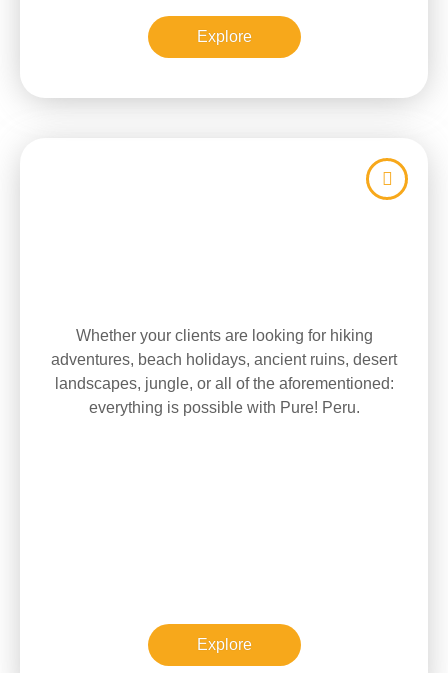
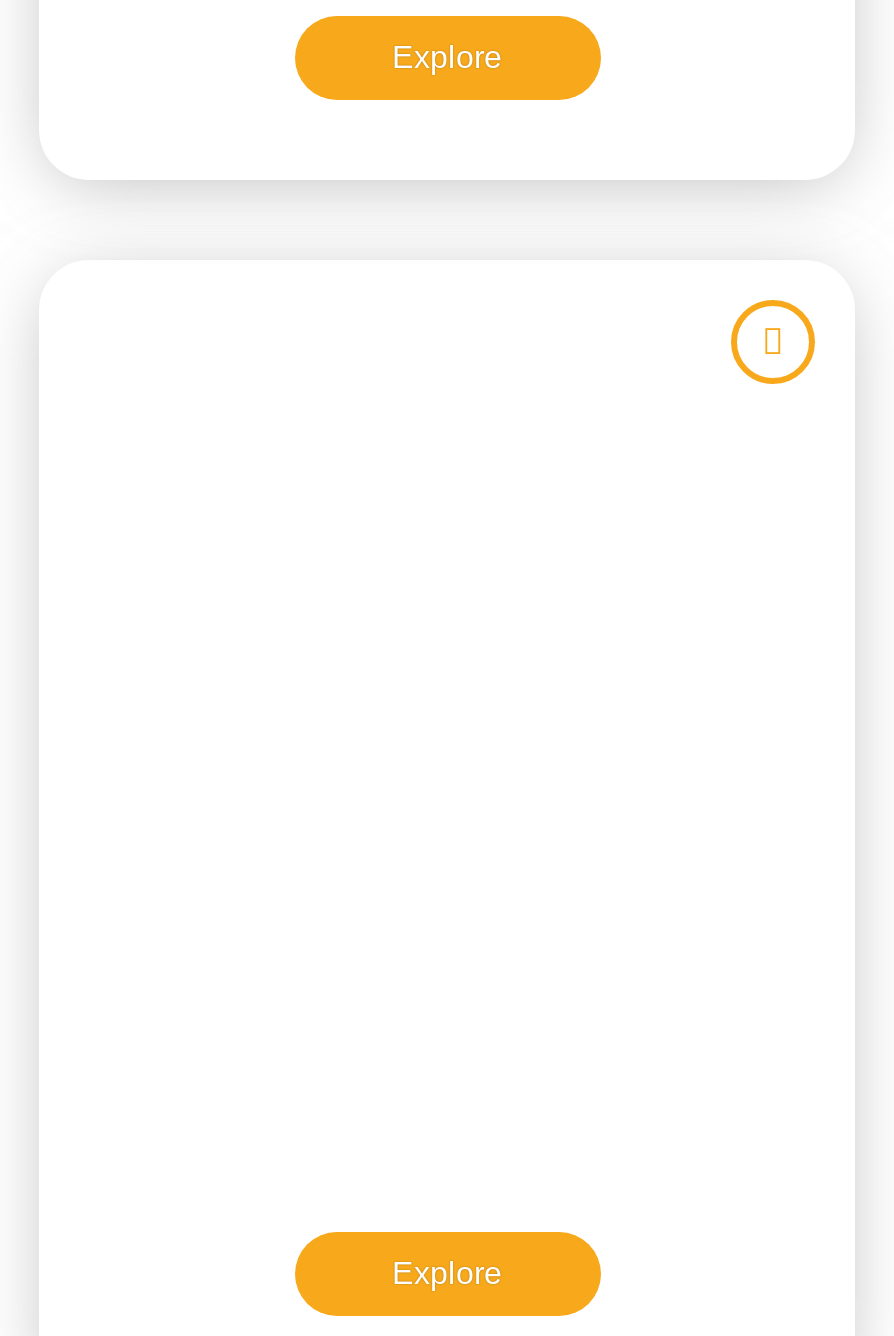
[51,327,397,416] Whether your clients are looking for hiking | adventures, beach holidays, ancient ruins, desert | landscapes, jungle, or all of the aforementioned: | everything is possible with Pure! Peru. -> none

